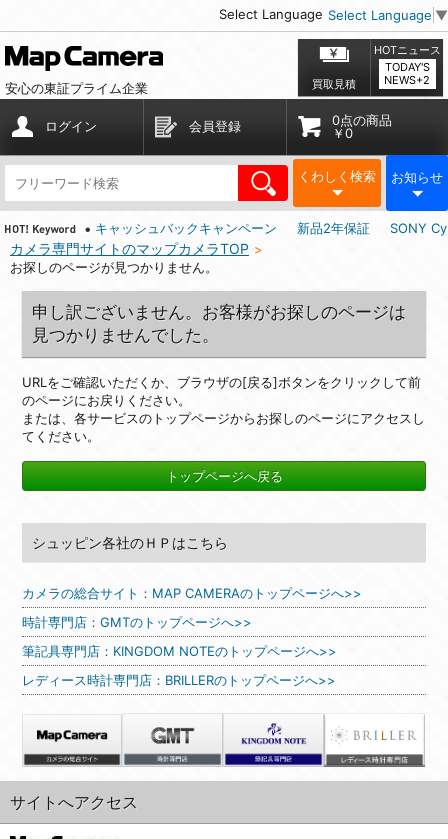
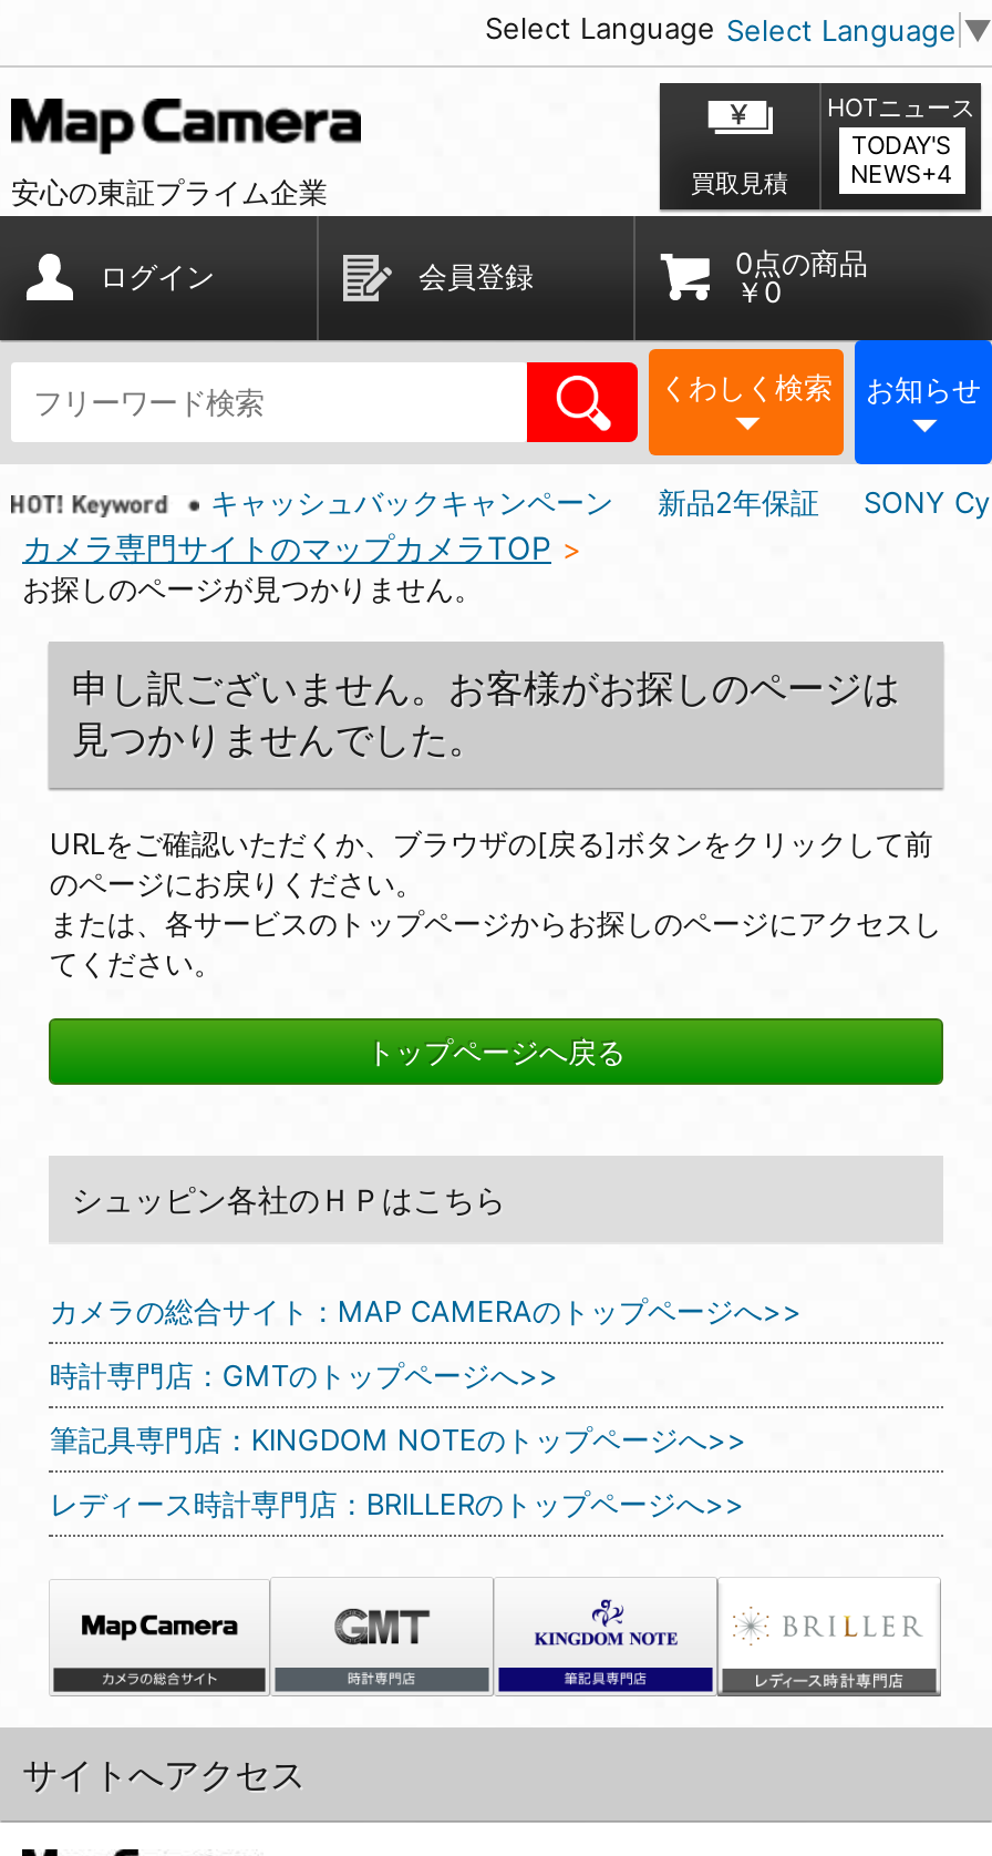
[312,73,430,91] 買取見積 NEWS+2 -> [691,158,952,198] 買取見積 NEWS+4

